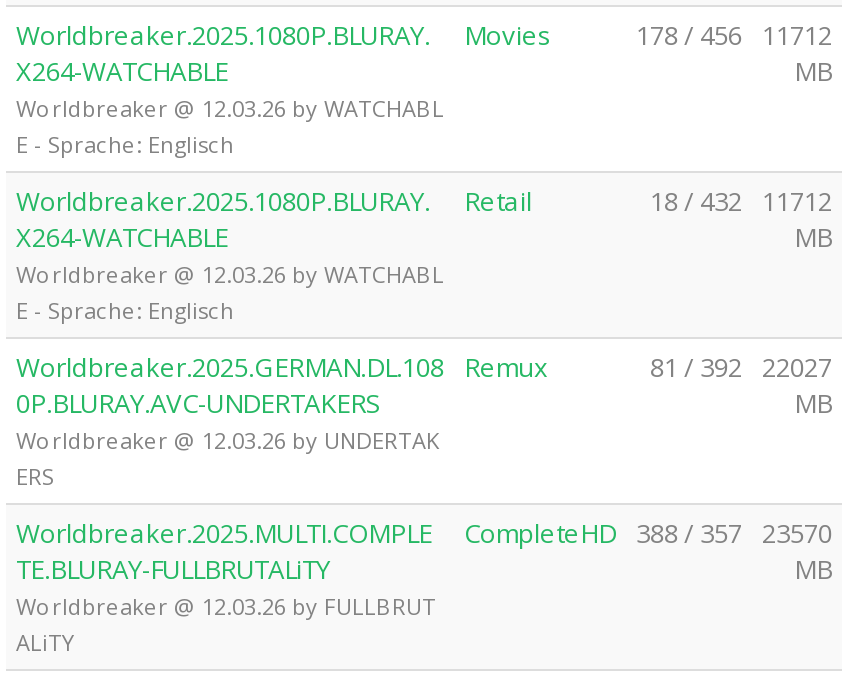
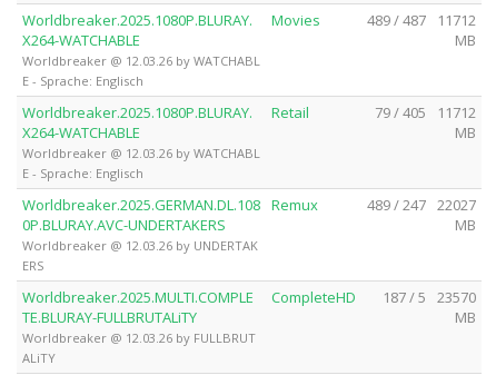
[636,17,832,53] 178 / 456 11712 -> [367,10,476,30] 489 / 487 11712
[650,183,832,219] 18 / 432 11712 -> [375,102,476,122] 79 / 405 11712
[650,349,832,385] 81 / 392 22027 -> [367,195,476,215] 489 / 247 22027
[464,515,832,551] CompleteHD 388 / 357 23570 -> [271,287,476,307] CompleteHD | 187 / 5 23570

